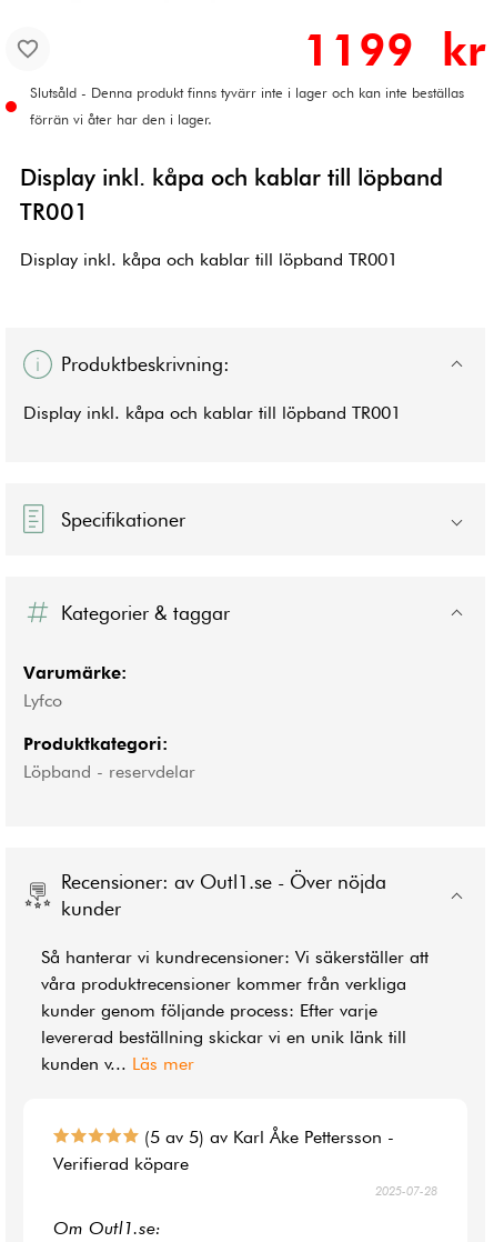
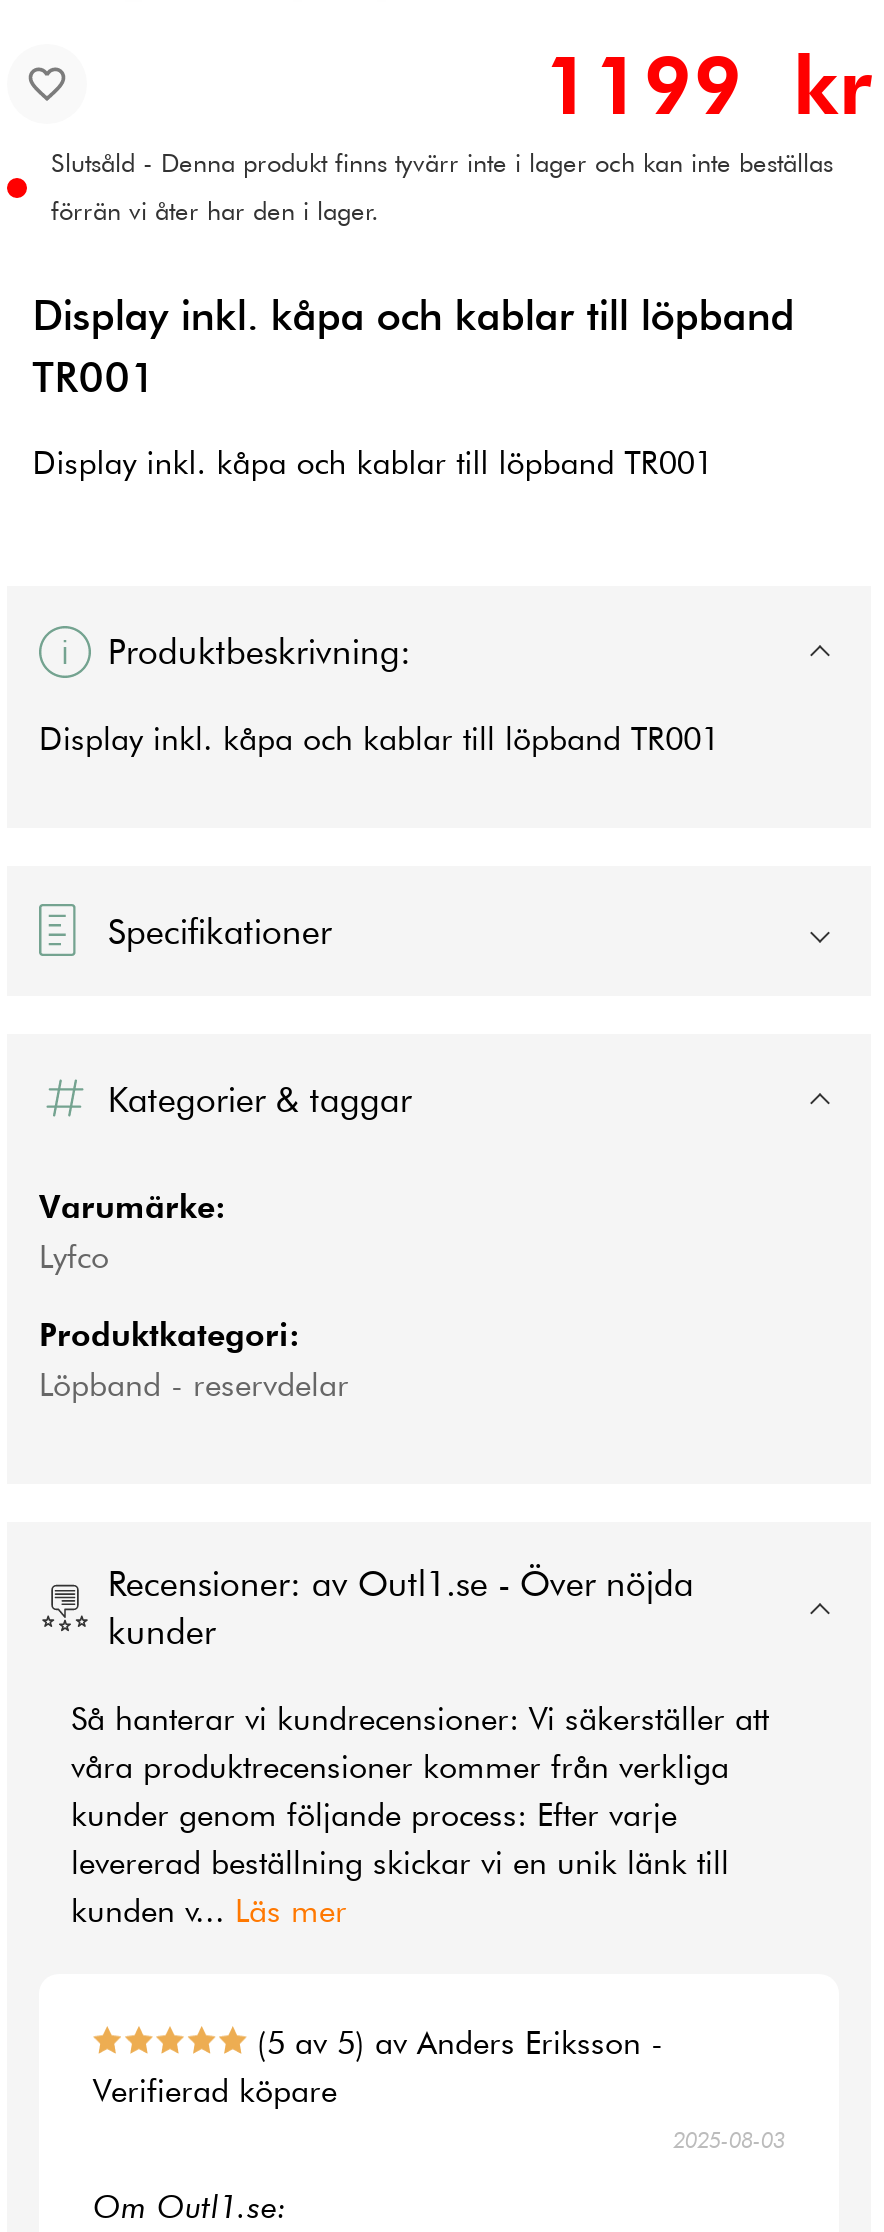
[139,1126,394,1147] (5 av 5) av Karl Åke Pettersson - -> [247,2023,663,2061] (5 av 5) av Anders Eriksson -
[375,1183,437,1198] 2025-07-28 -> [673,2125,785,2153] 2025-08-03

